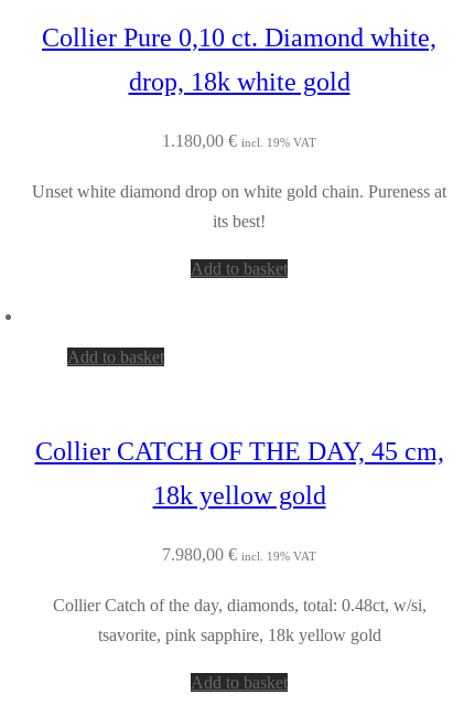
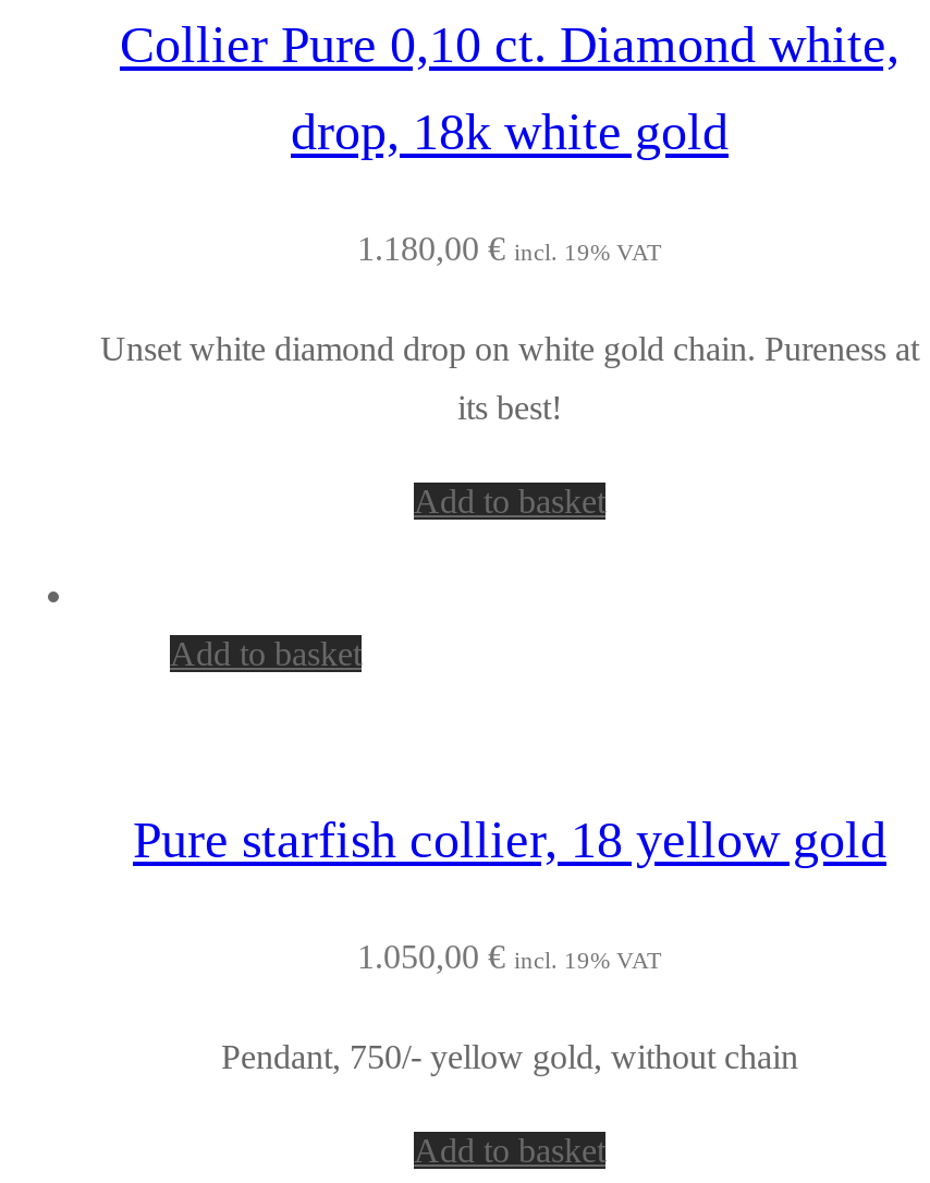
[35,437,444,644] Collier CATCH OF THE DAY, 45 cm, | 18k yellow gold | 7.980,00 € incl. 19% VAT | Collier Catch of the day, diamonds, total: 0.48ct, w/si, | tsavorite, pink sapphire, 18k yellow gold -> [133,811,886,1075] Pure starfish collier, 18 yellow gold | 1.050,00 € incl. 19% VAT | Pendant, 750/- yellow gold, without chain

